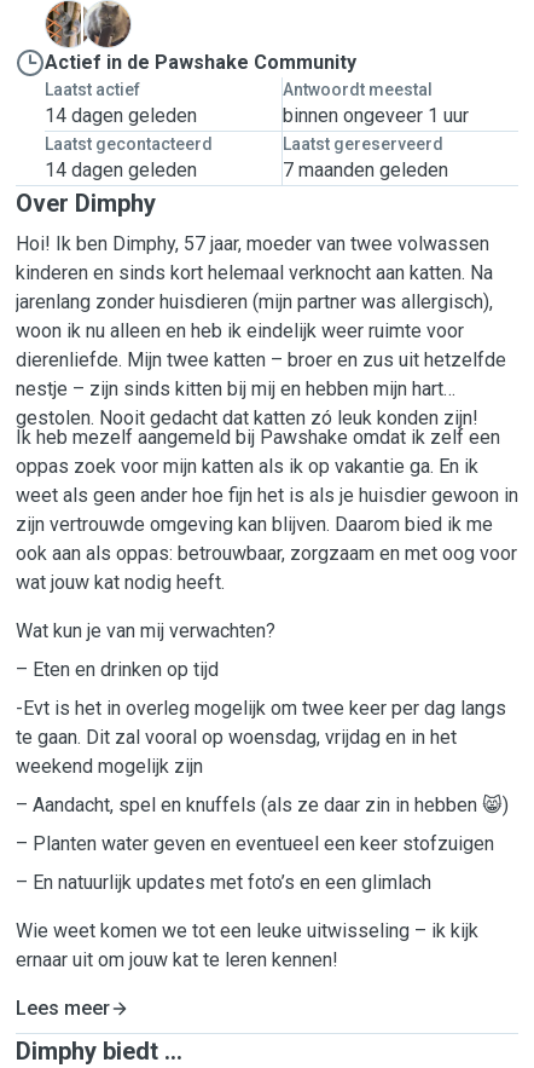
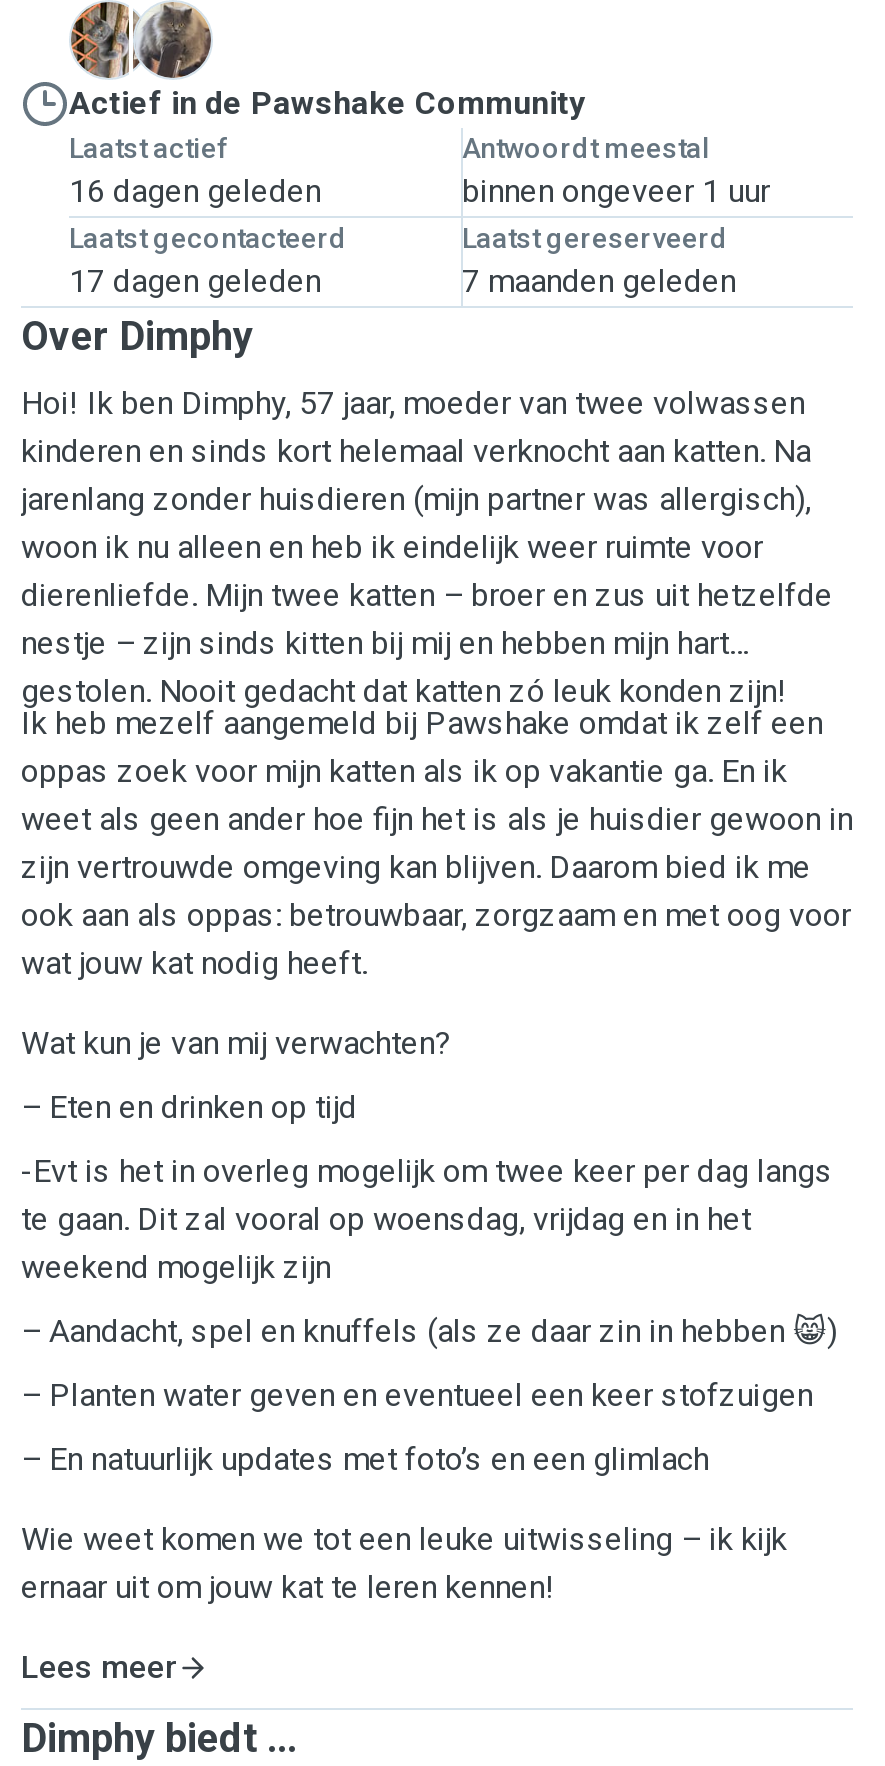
[45,104,197,127] 14 dagen geleden -> [69,172,321,210] 16 dagen geleden
[45,158,197,181] 14 dagen geleden -> [69,262,321,300] 17 dagen geleden

